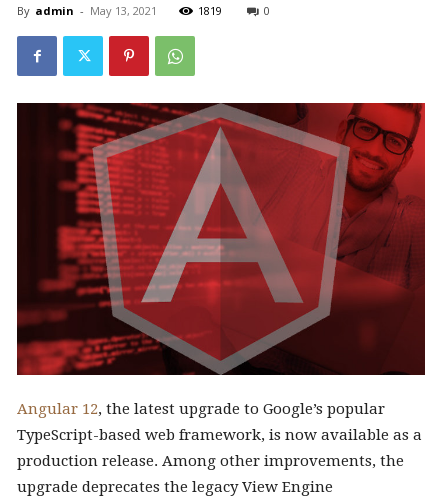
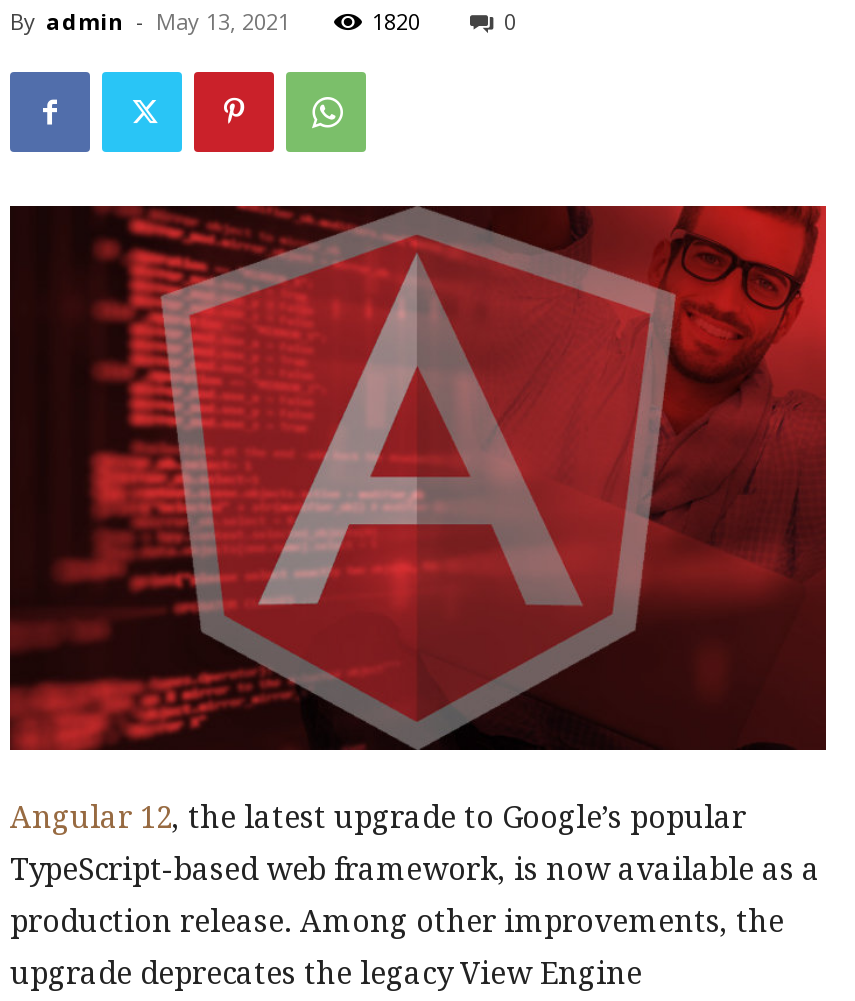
[198,3,222,18] 1819 -> [372,6,420,36] 1820

